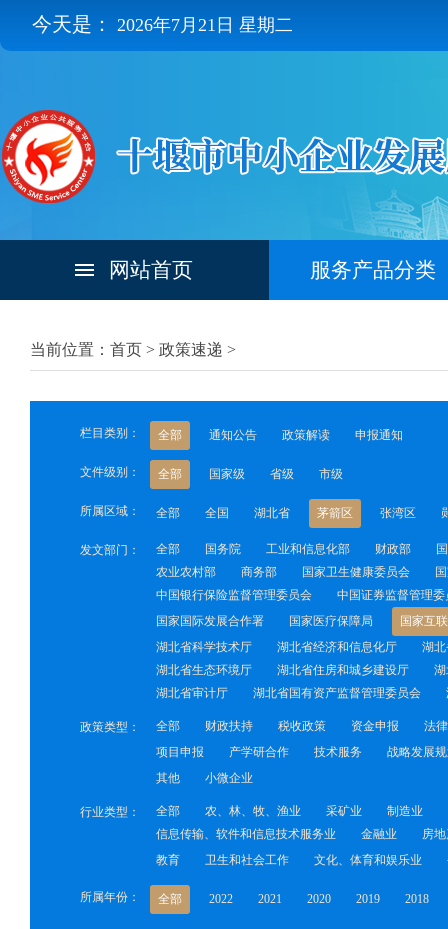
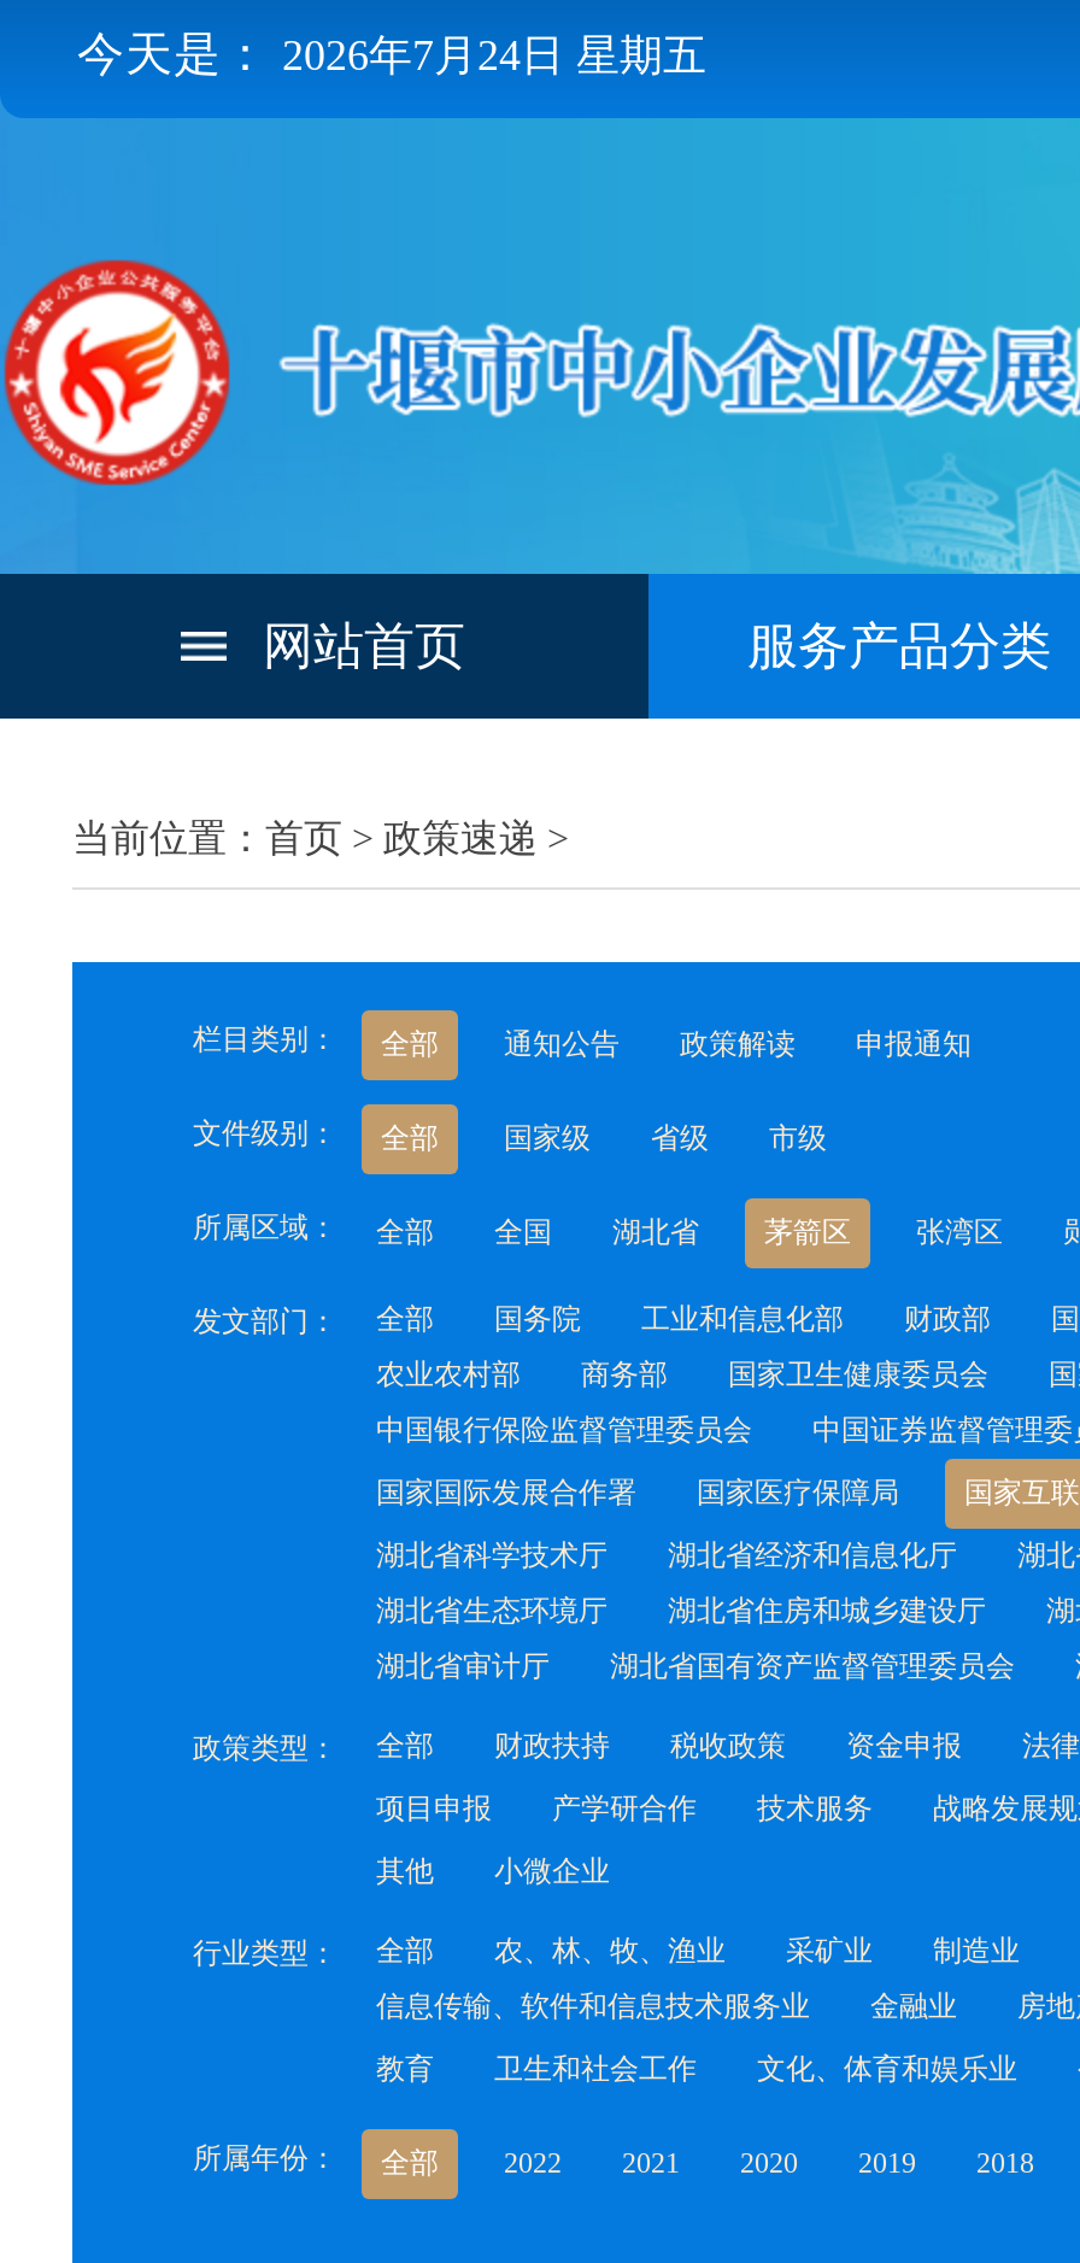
[32,14,293,35] 今天是：2026年7月21日 星期二 -> [77,29,706,80] 今天是：2026年7月24日 星期五

